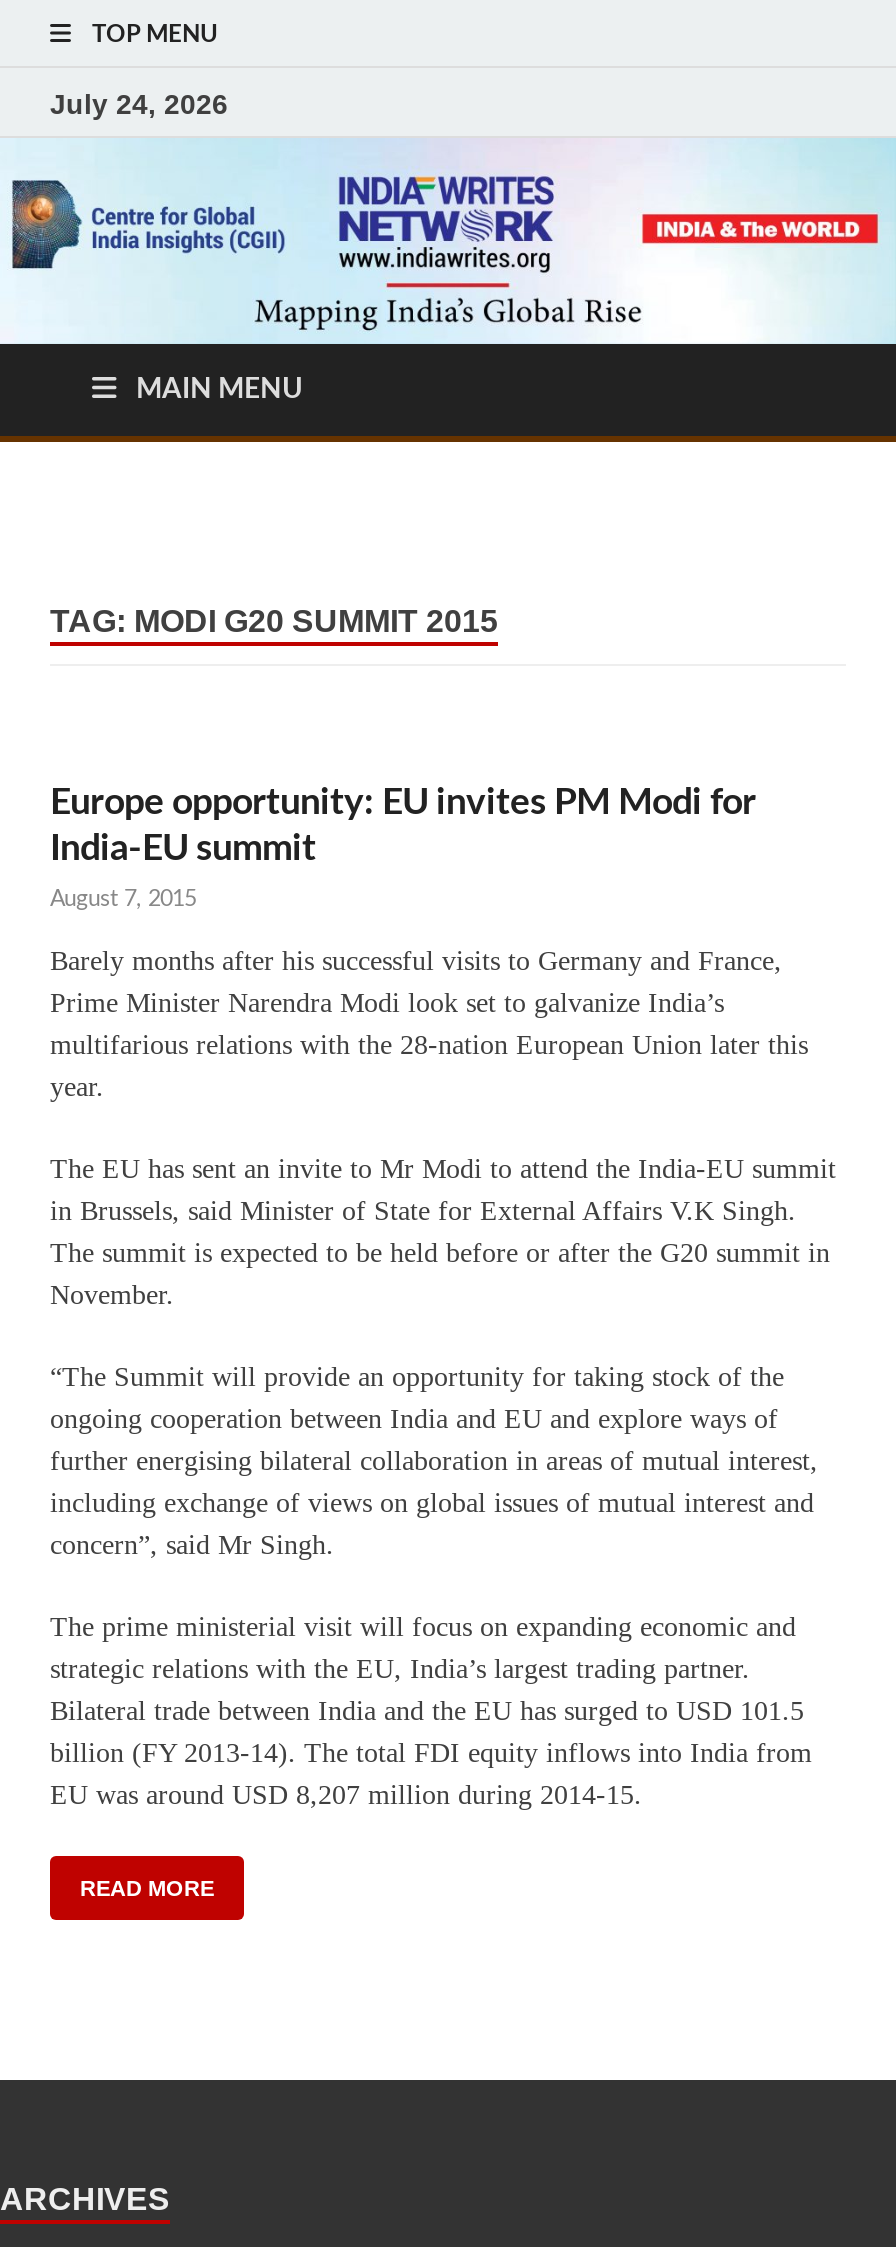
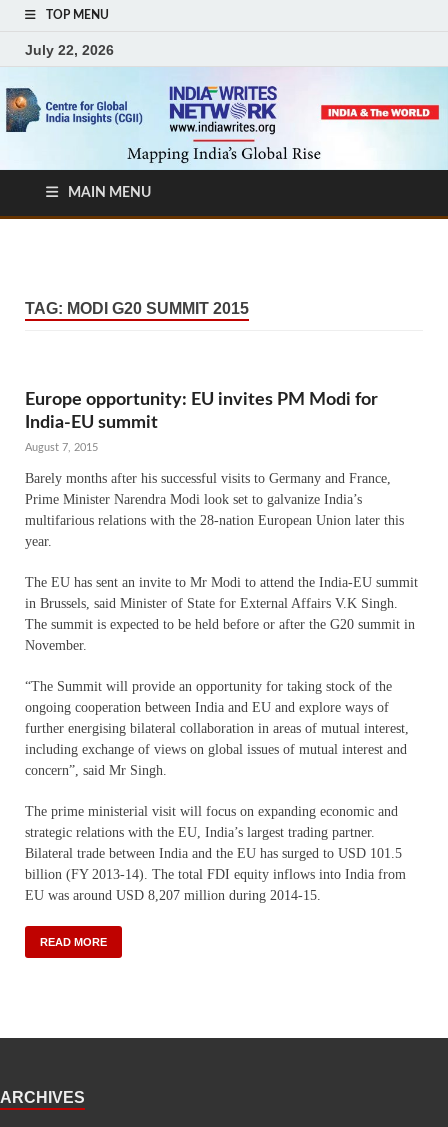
[50,87,228,119] July 24, 2026 -> [25,41,114,57] July 22, 2026

